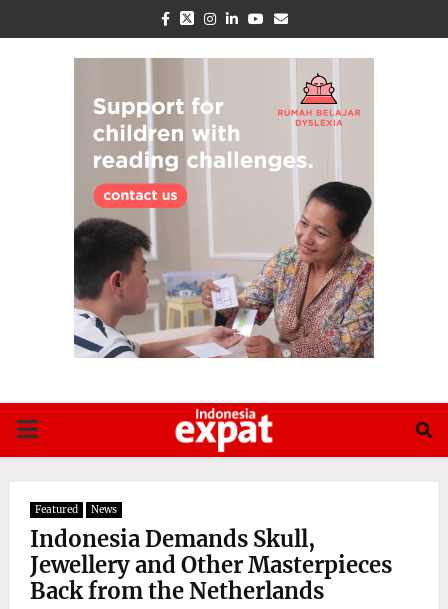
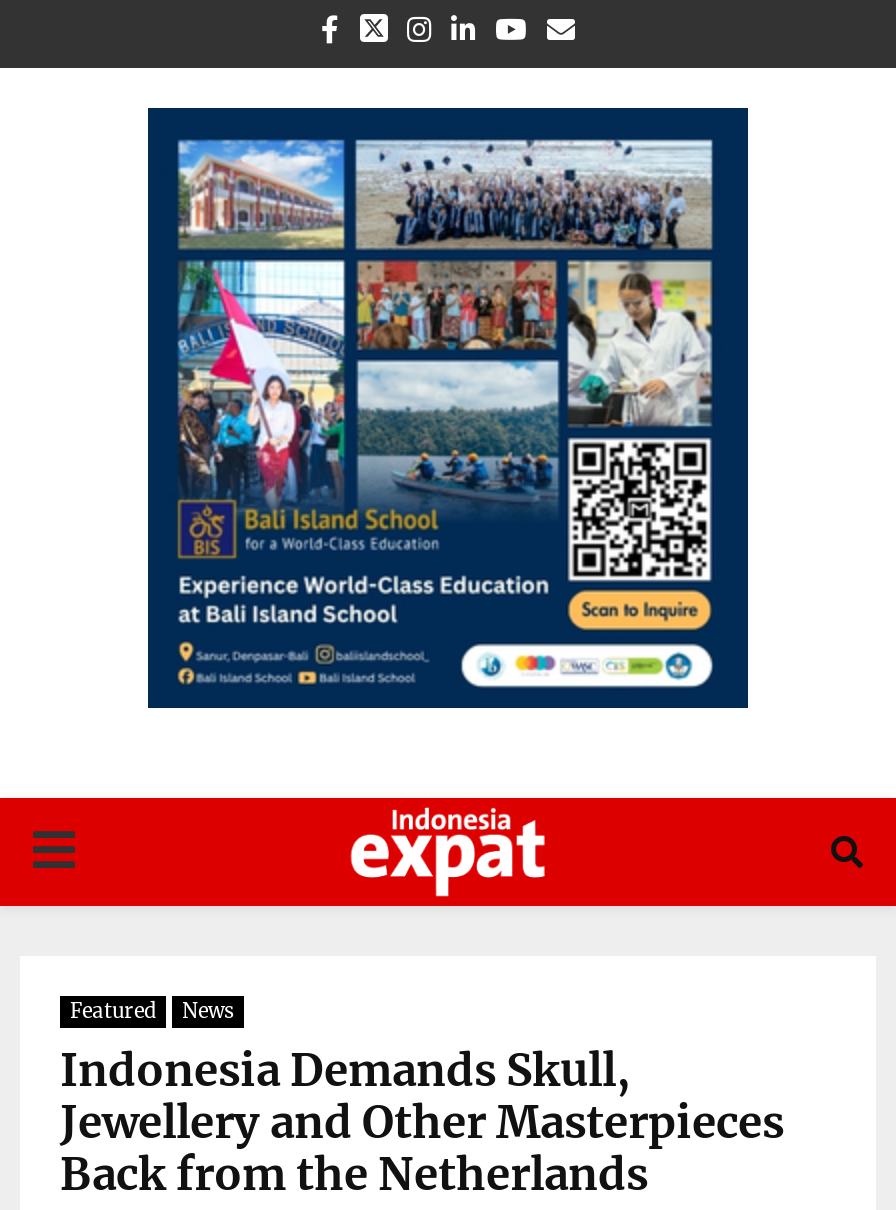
[73,58,375,359] [image] -> [146,106,750,710] [image]

